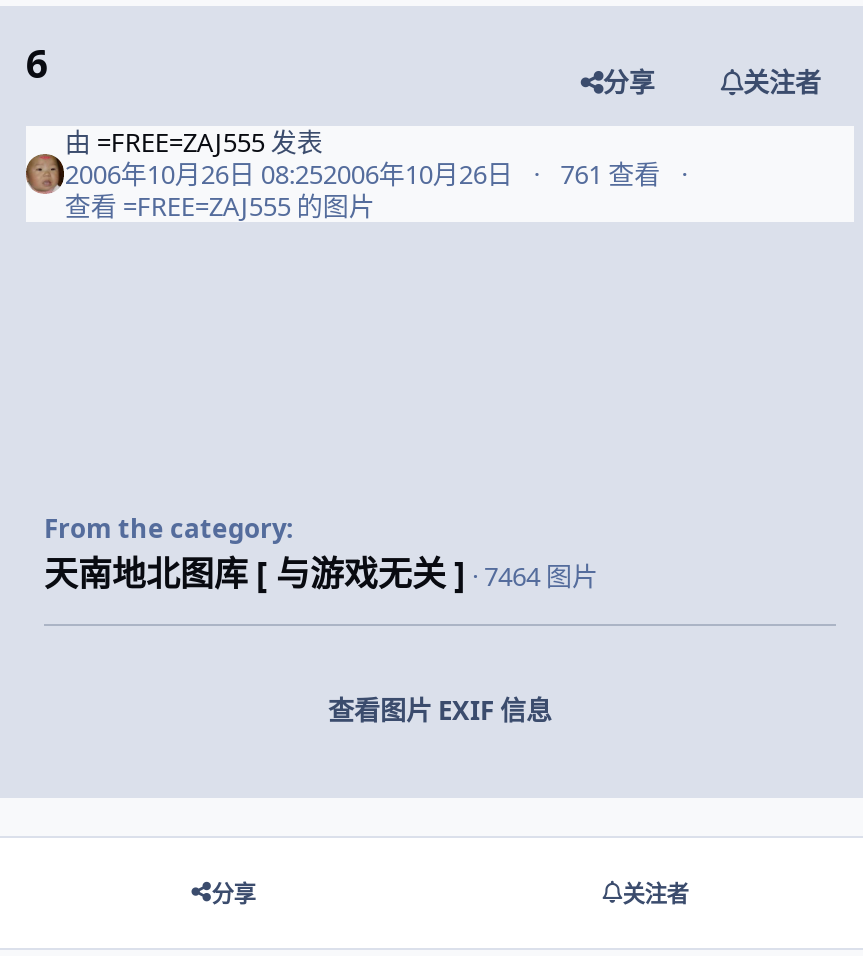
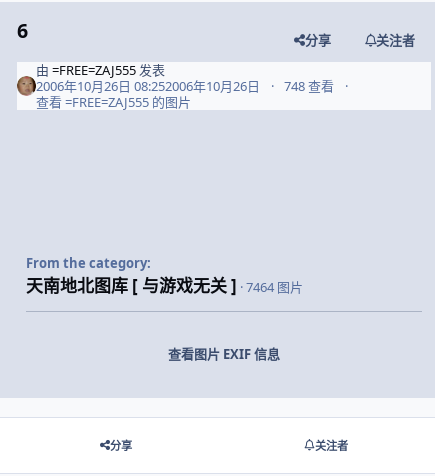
[65,156,660,192] 2006年10月26日 08:252006年10月26日 761 查看 -> [36,77,334,95] 2006年10月26日 08:252006年10月26日 748 查看

